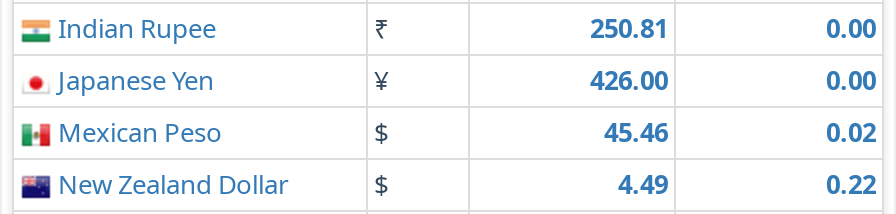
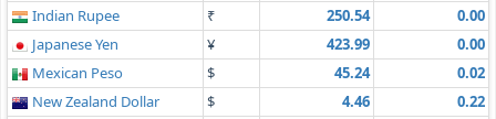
[590,11,668,47] 250.81 -> [327,6,370,26] 250.54
[590,63,668,99] 426.00 -> [327,34,370,54] 423.99
[604,115,668,151] 45.46 -> [334,63,370,83] 45.24
[618,167,668,203] 4.49 -> [342,92,370,112] 4.46

